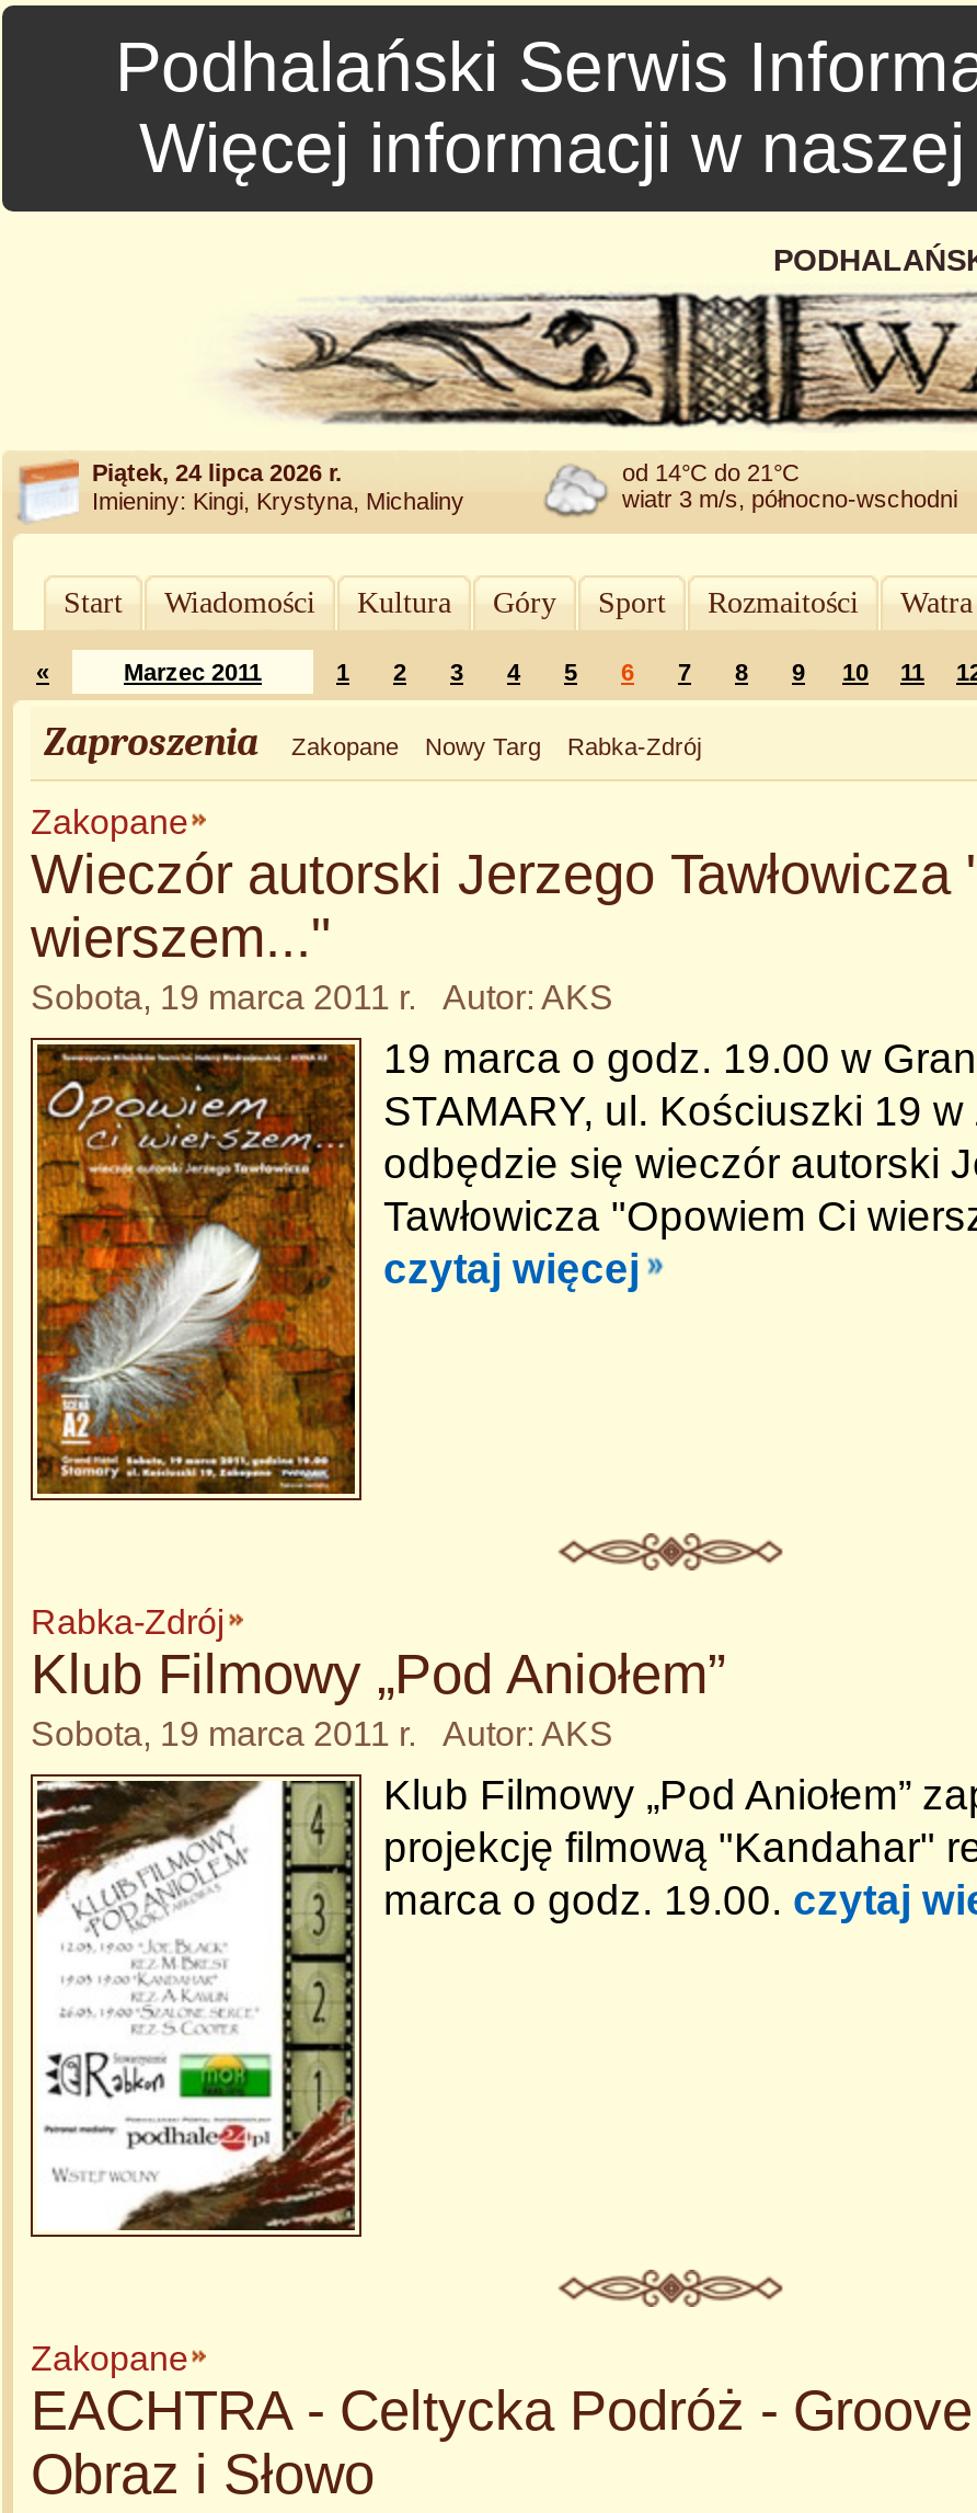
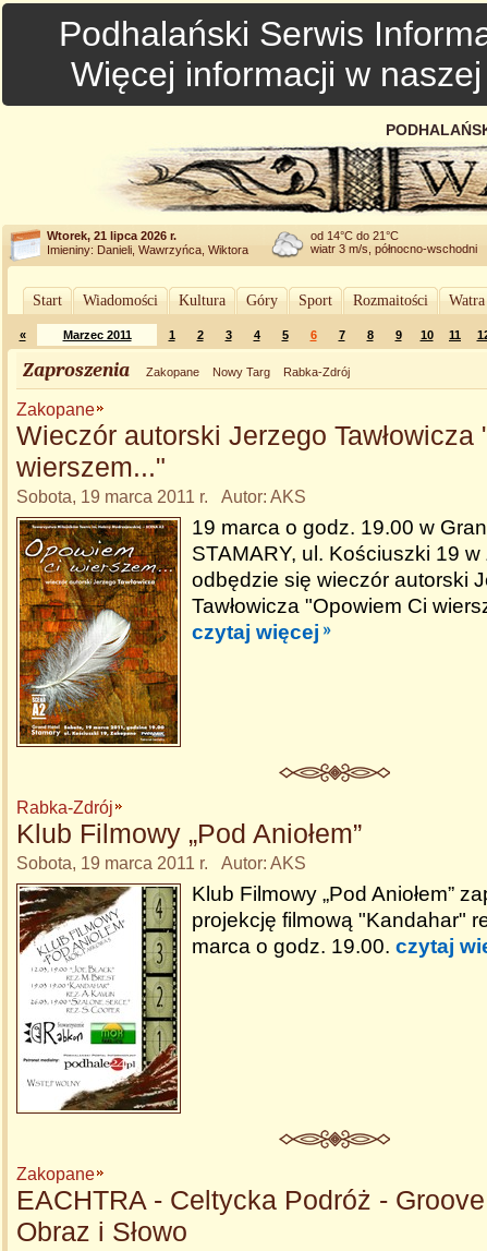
[92,459,342,486] Piątek, 24 lipca 2026 r. -> [47,229,176,242] Wtorek, 21 lipca 2026 r.
[92,488,464,514] Imieniny: Kingi, Krystyna, Michaliny -> [47,243,248,256] Imieniny: Danieli, Wawrzyńca, Wiktora

